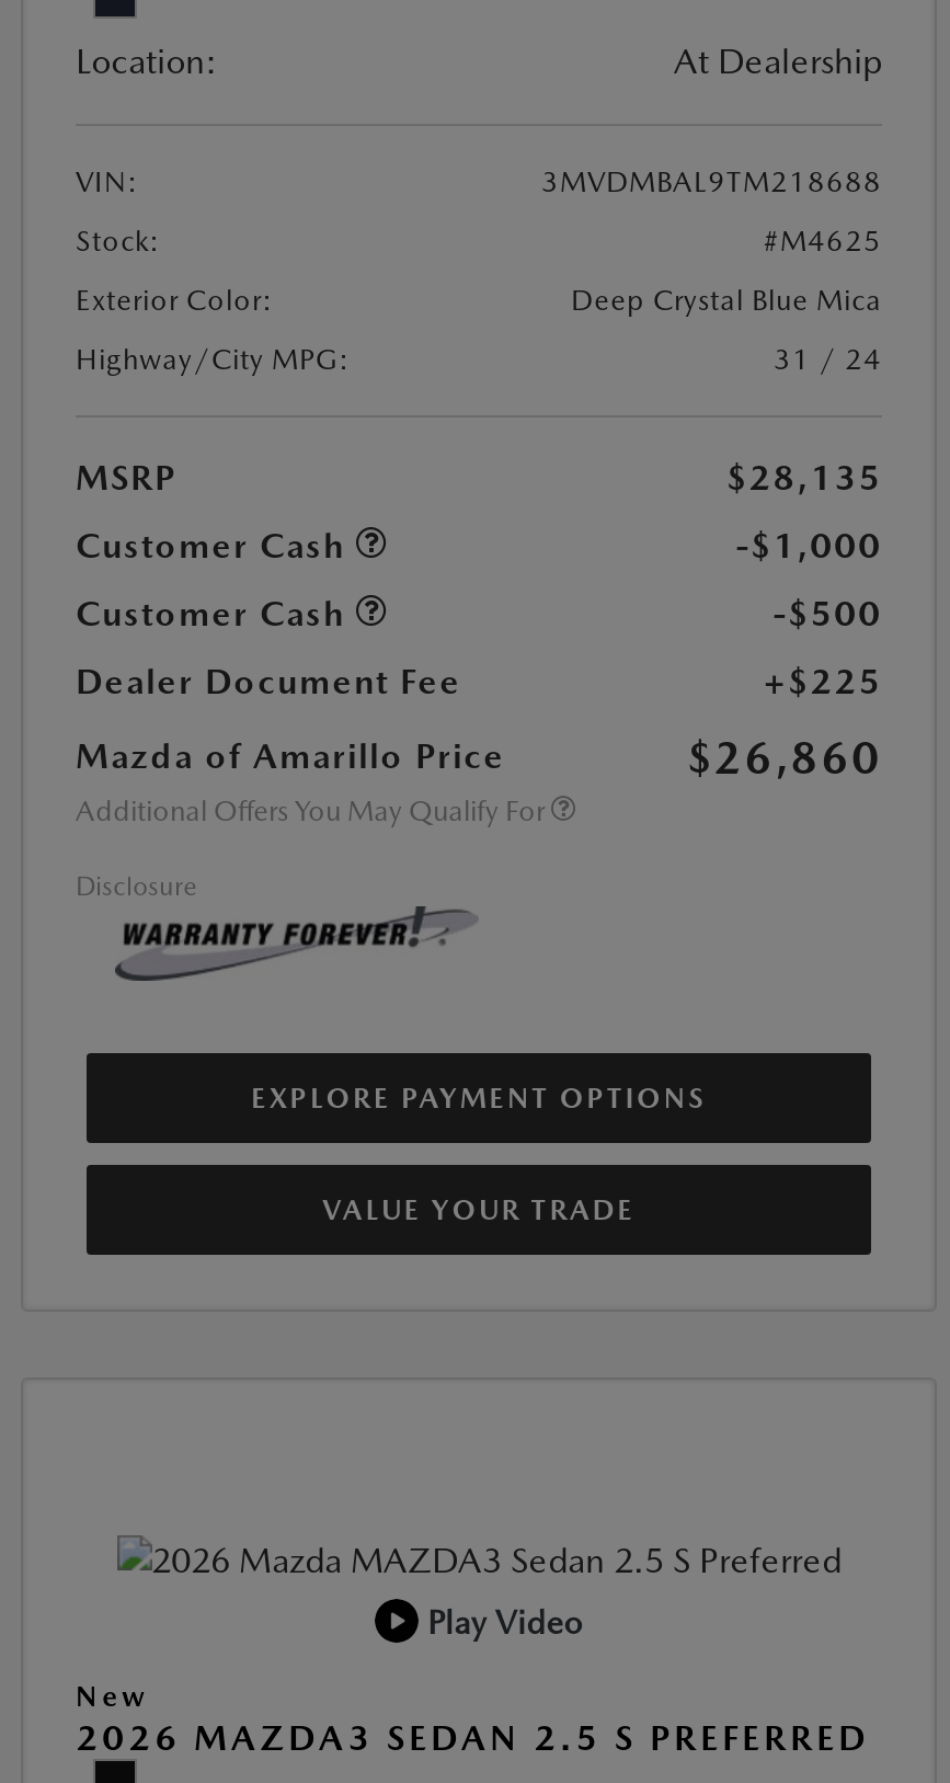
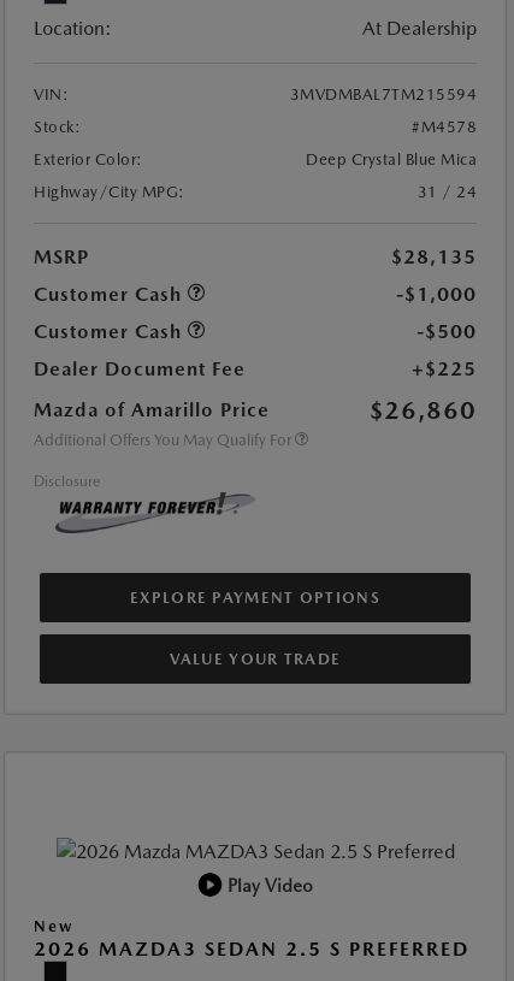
[541,166,882,199] 3MVDMBAL9TM218688 -> [290,86,477,104] 3MVDMBAL7TM215594
[764,225,882,258] #M4625 -> [412,118,477,136] #M4578

